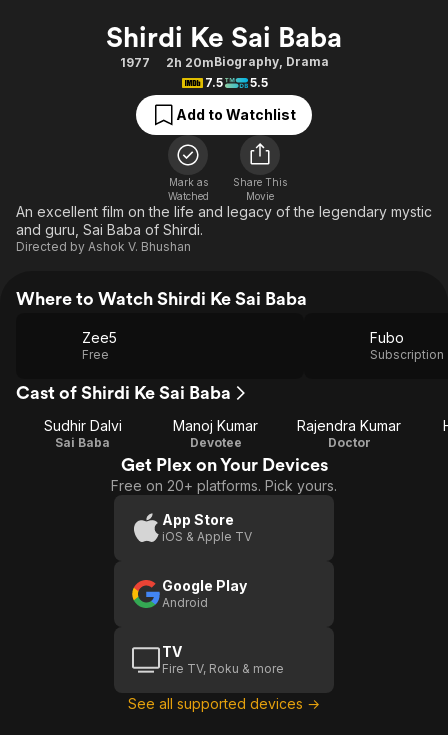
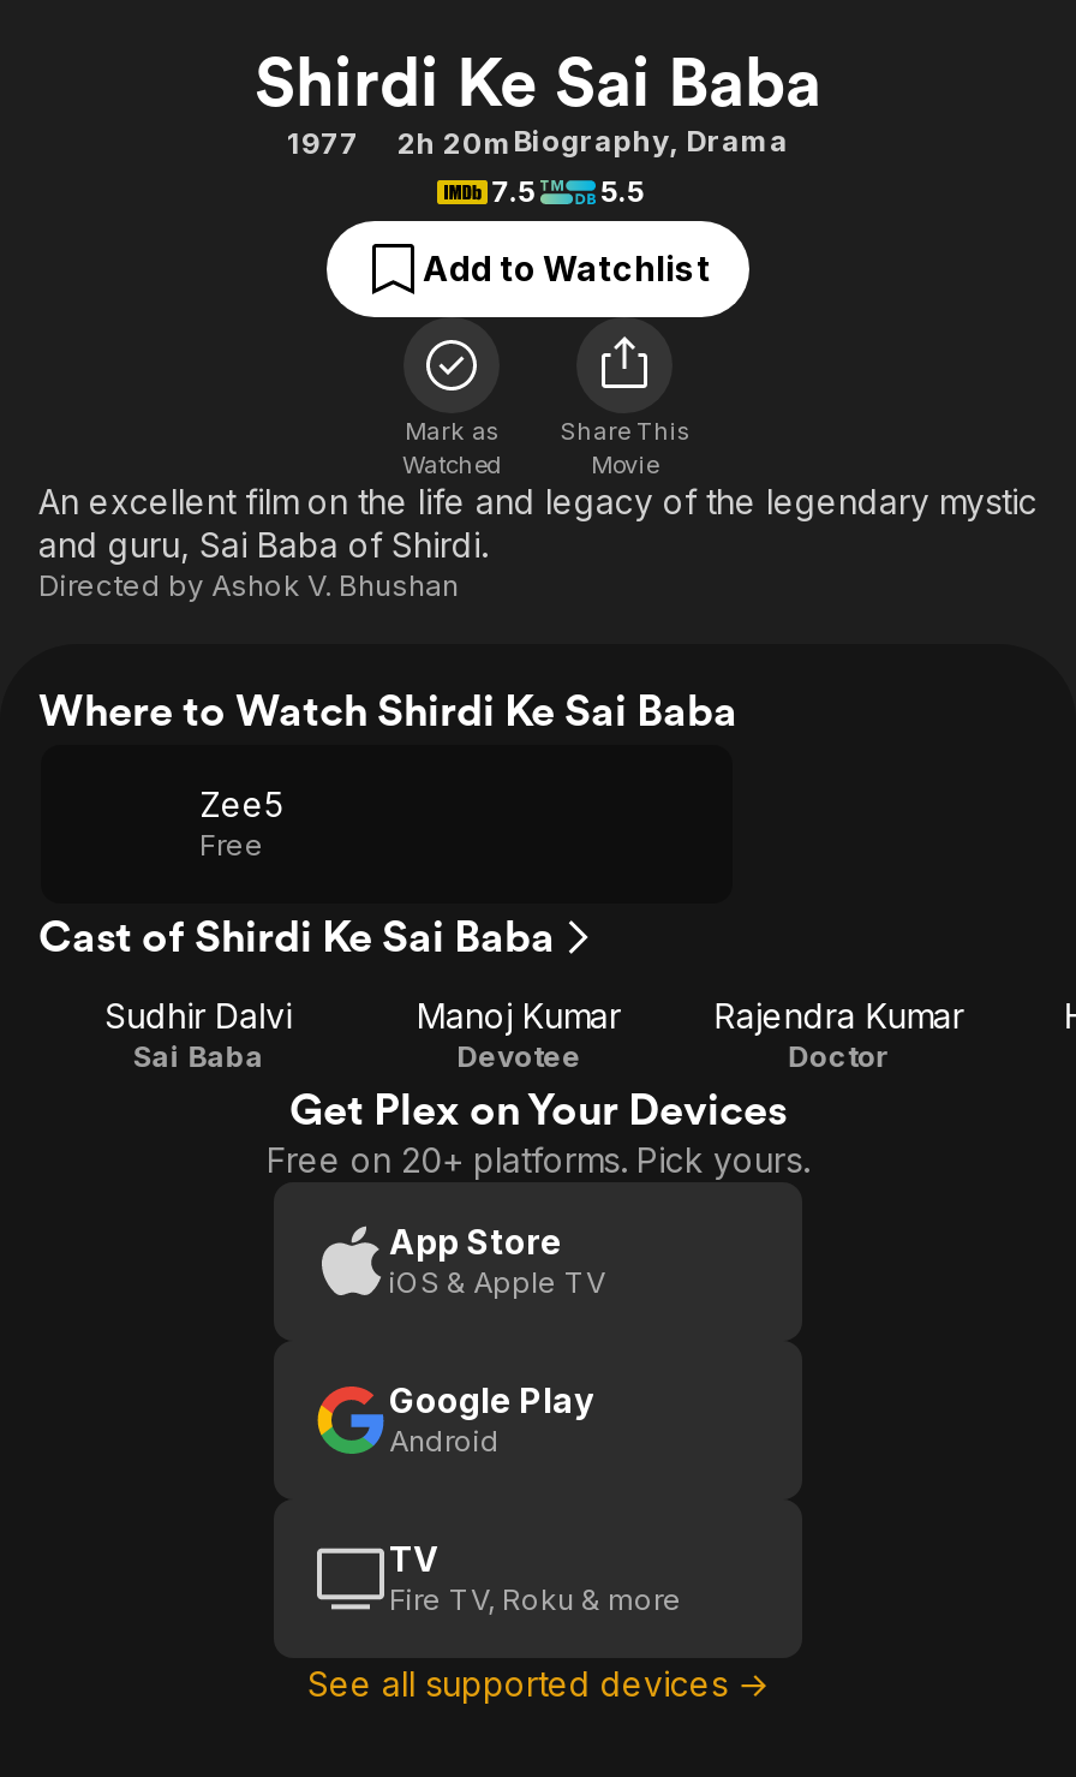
[370,329,444,362] Fubo | Subscription -> none

